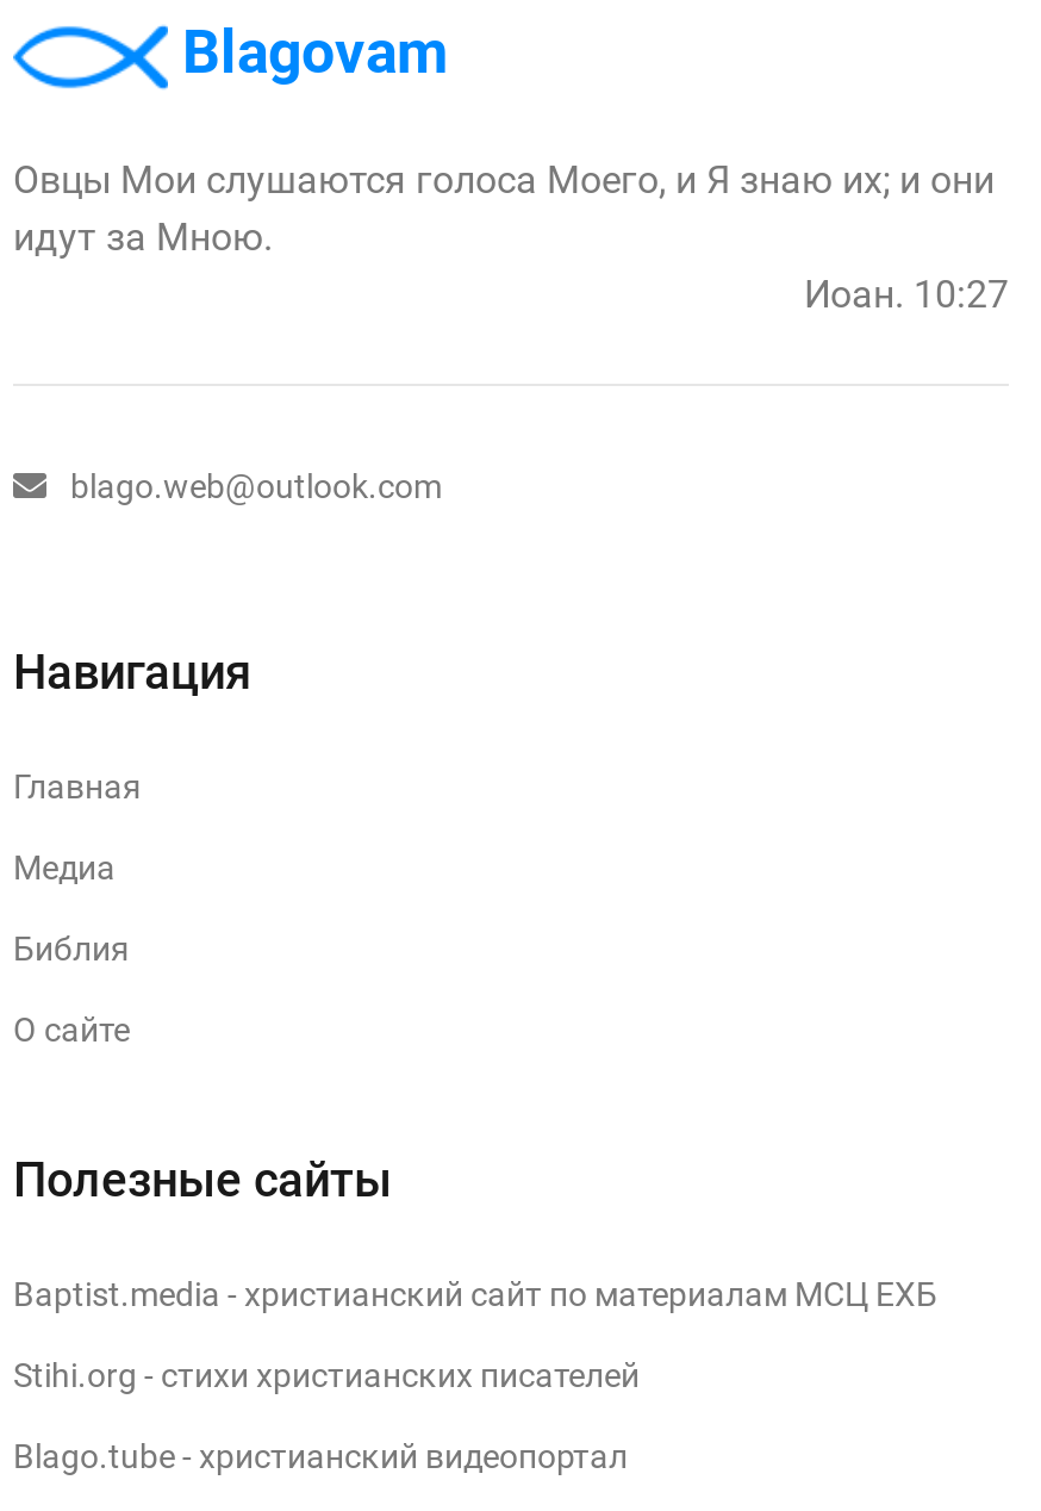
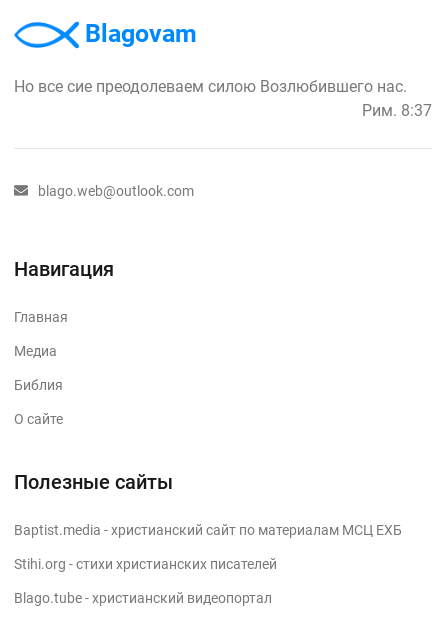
[13,156,1009,316] Овцы Мои слушаются голоса Моего, и Я знаю их; и они | идут за Мною. | Иоан. 10:27 -> [14,77,432,120] Но все сие преодолеваем силою Возлюбившего нас. | Рим. 8:37

